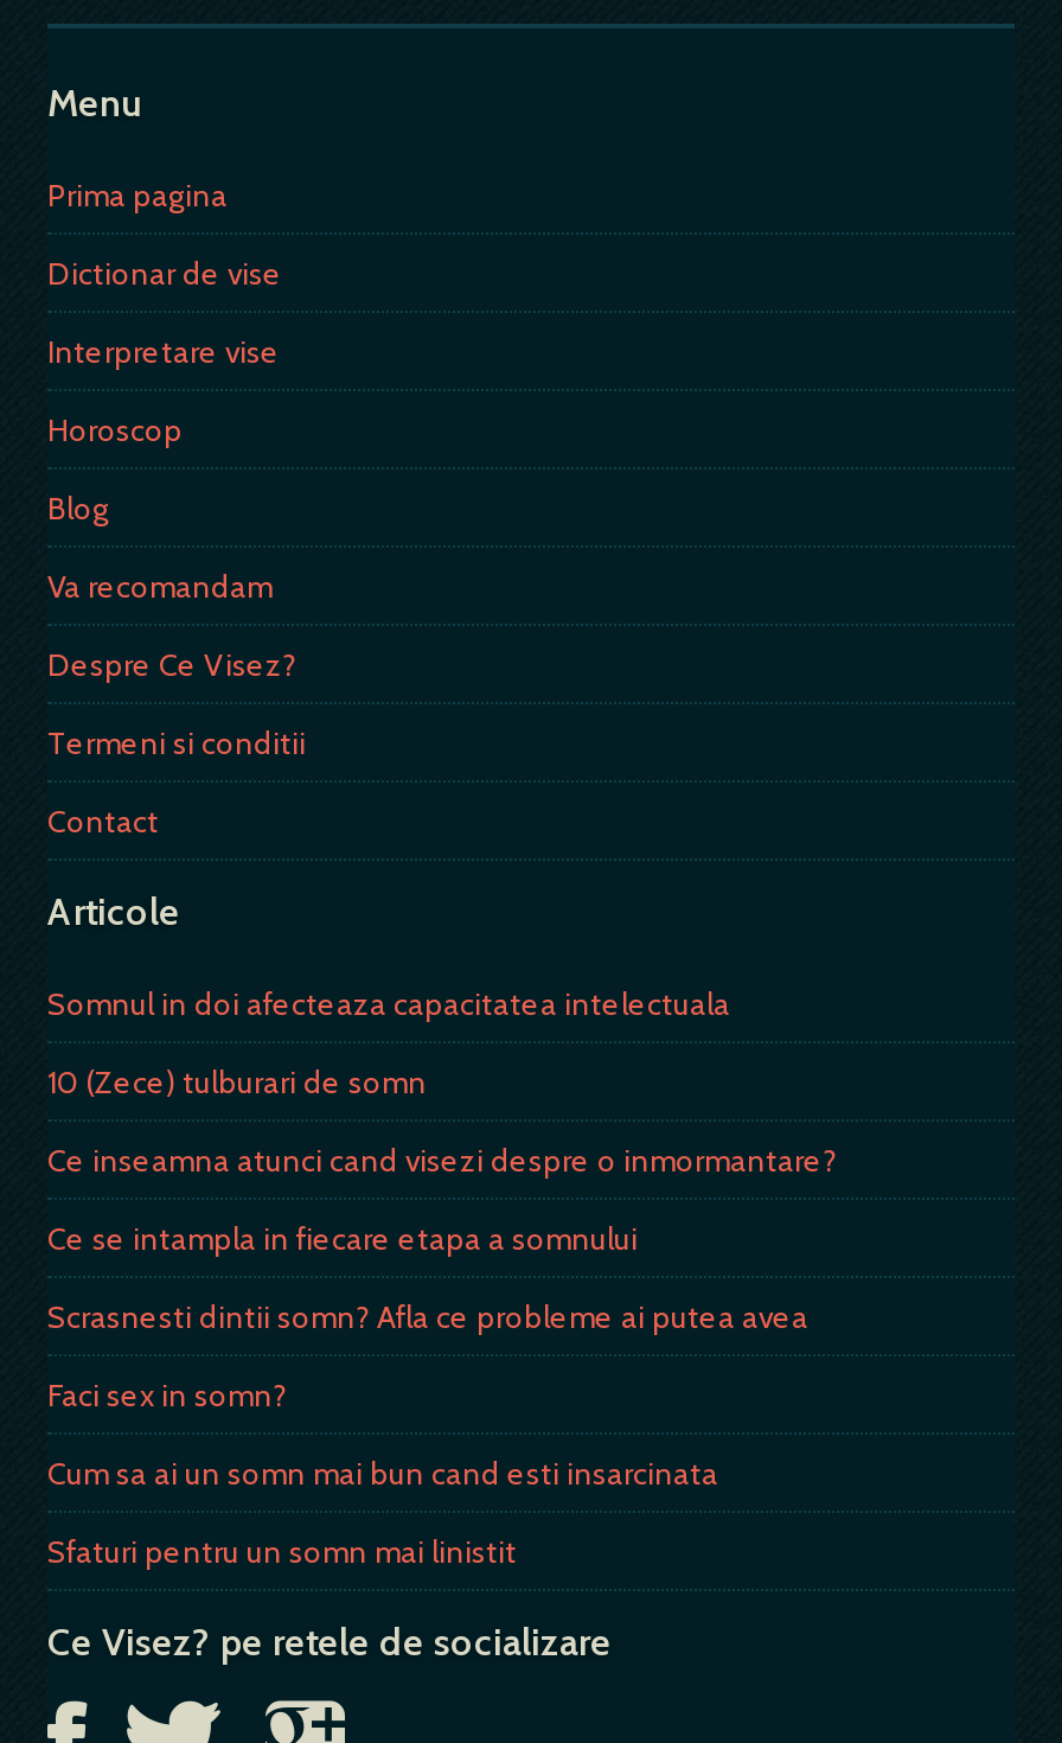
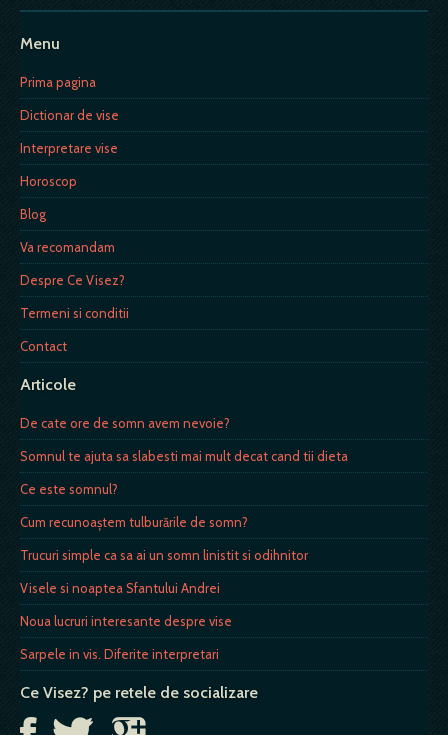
[47,984,730,1022] Somnul in doi afecteaza capacitatea intelectuala -> [20,415,230,431] De cate ore de somn avem nevoie?
[47,1062,427,1100] 10 (Zece) tulburari de somn -> [20,448,348,464] Somnul te ajuta sa slabesti mai mult decat cand tii dieta
[47,1141,837,1179] Ce inseamna atunci cand visezi despre o inmormantare? -> [20,481,118,497] Ce este somnul?
[47,1219,638,1257] Ce se intampla in fiecare etapa a somnului -> [20,514,248,530] Cum recunoaştem tulburările de somn?
[47,1297,808,1335] Scrasnesti dintii somn? Afla ce probleme ai putea avea -> [20,547,308,563] Trucuri simple ca sa ai un somn linistit si odihnitor
[47,1375,287,1413] Faci sex in somn? -> [20,580,220,596] Visele si noaptea Sfantului Andrei
[47,1454,718,1492] Cum sa ai un somn mai bun cand esti insarcinata -> [20,613,232,629] Noua lucruri interesante despre vise
[47,1532,517,1570] Sfaturi pentru un somn mai linistit -> [20,646,219,662] Sarpele in vis. Diferite interpretari

